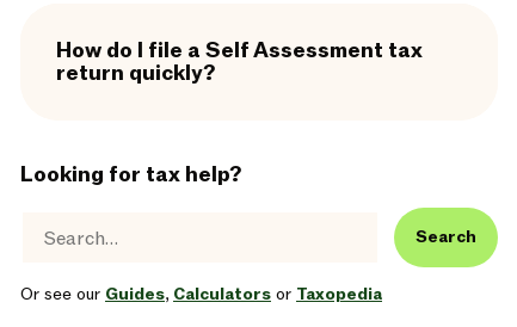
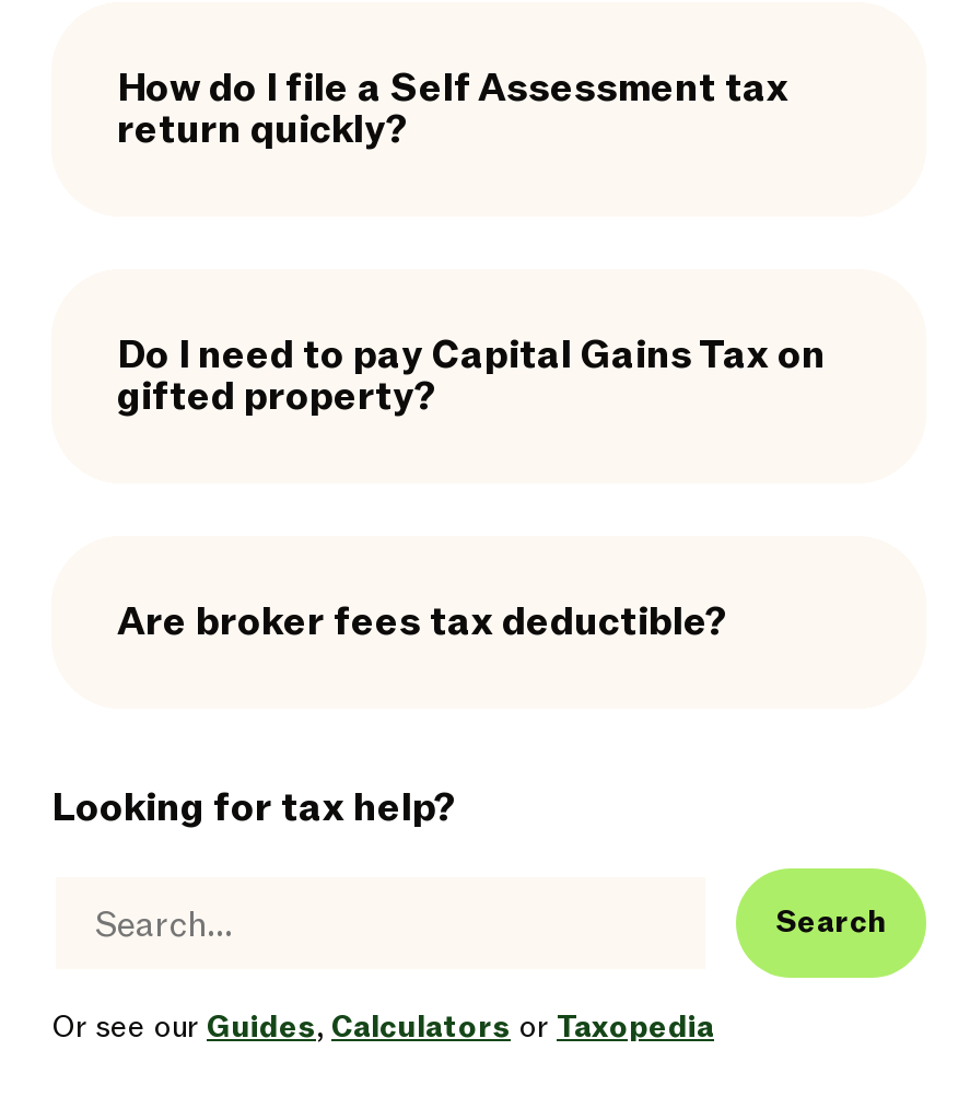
none -> [117,330,826,422] Do I need to pay Capital Gains Tax on | gifted property?
none -> [117,597,727,647] Are broker fees tax deductible?

